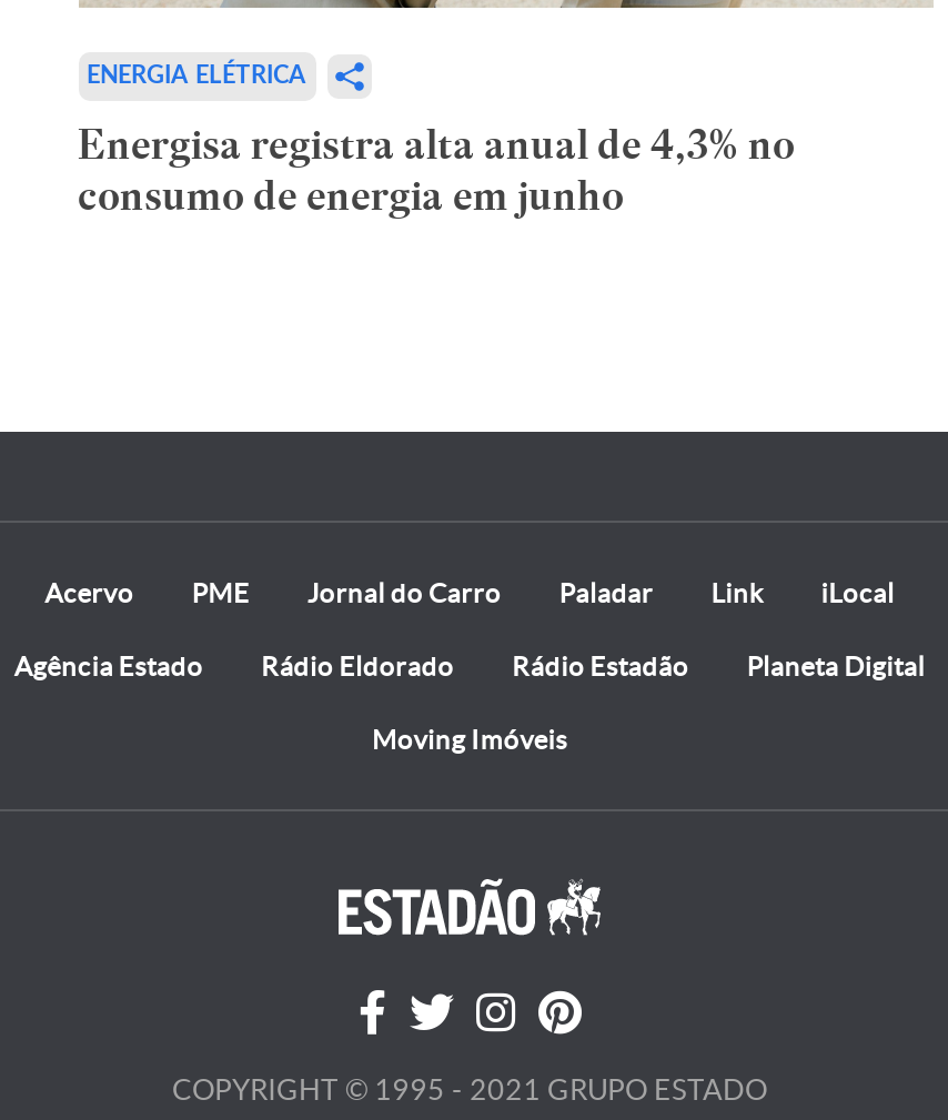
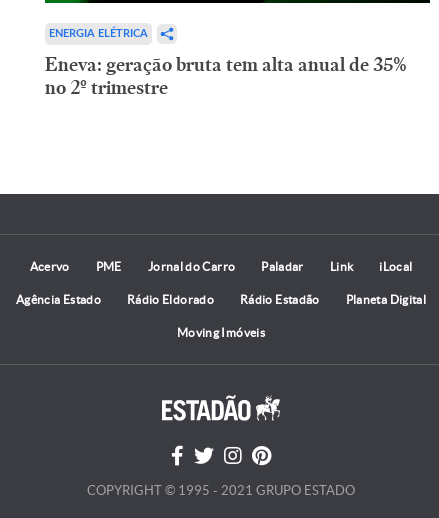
[78,119,795,221] Energisa registra alta anual de 4,3% no | consumo de energia em junho -> [44,53,406,99] Eneva: geração bruta tem alta anual de 35% | no 2º trimestre

